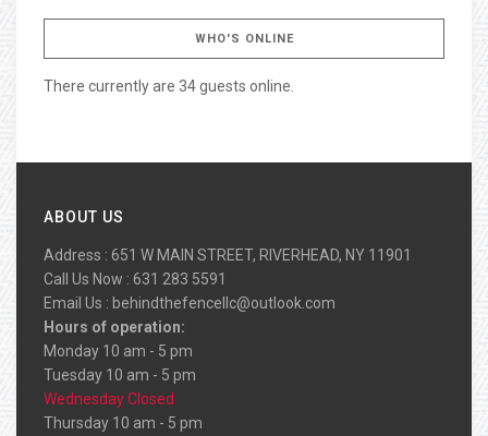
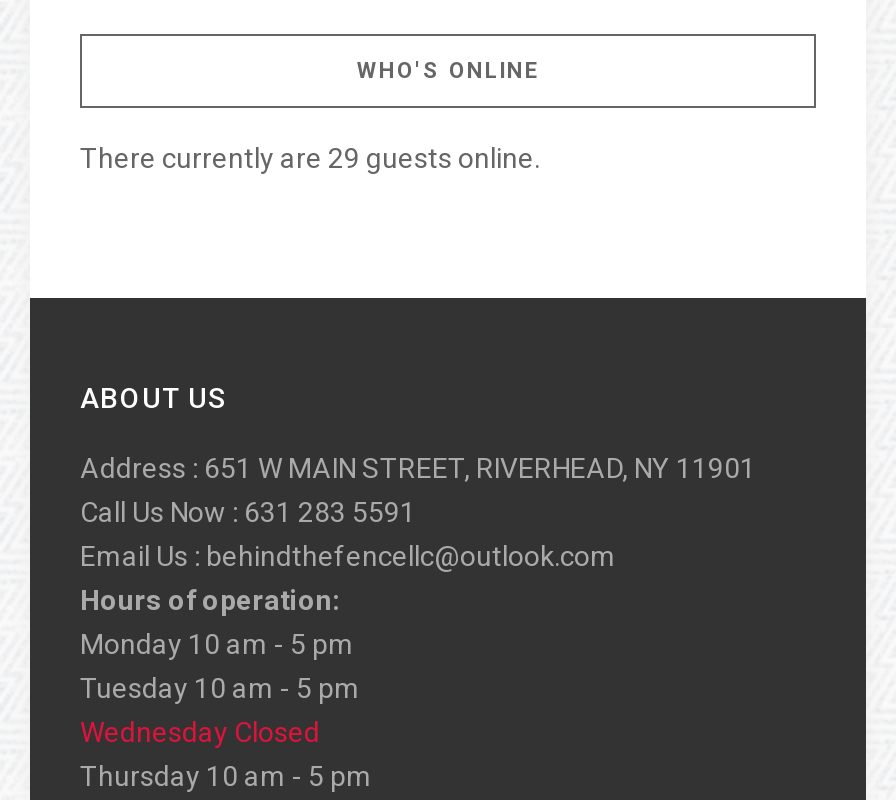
[44,77,294,95] There currently are 34 guests online. -> [80,141,540,173] There currently are 29 guests online.

